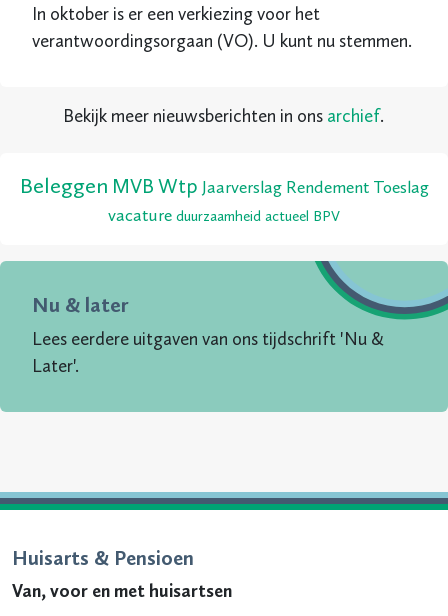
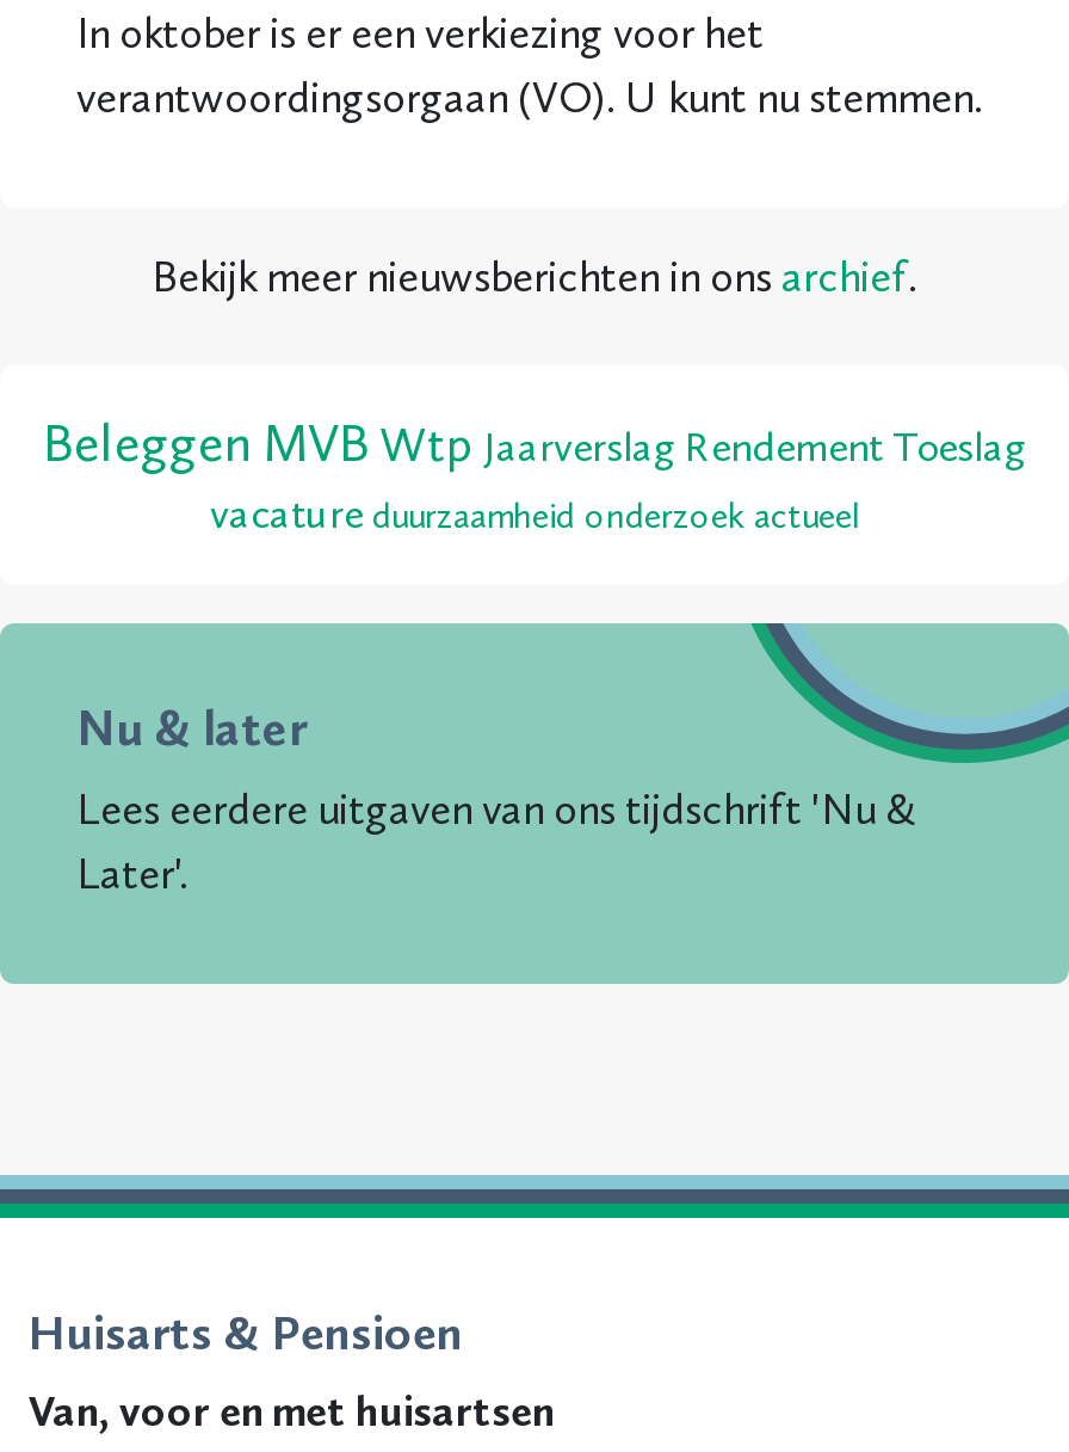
[108,204,340,226] vacature duurzaamheid actueel BPV -> [210,487,859,540] vacature duurzaamheid onderzoek actueel

